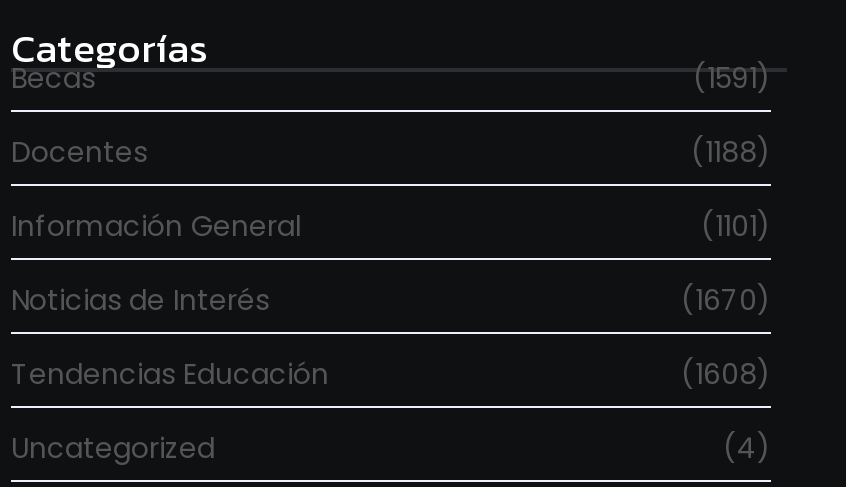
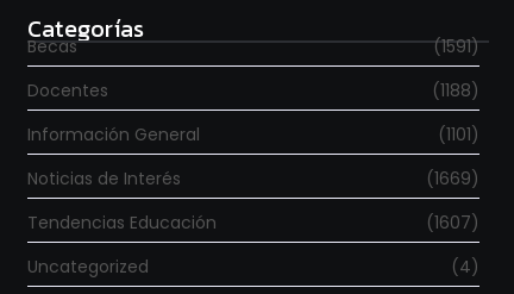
[673,279,771,319] (1670) -> [421,167,479,190] (1669)
[673,353,771,393] (1608) -> [421,211,479,234] (1607)

